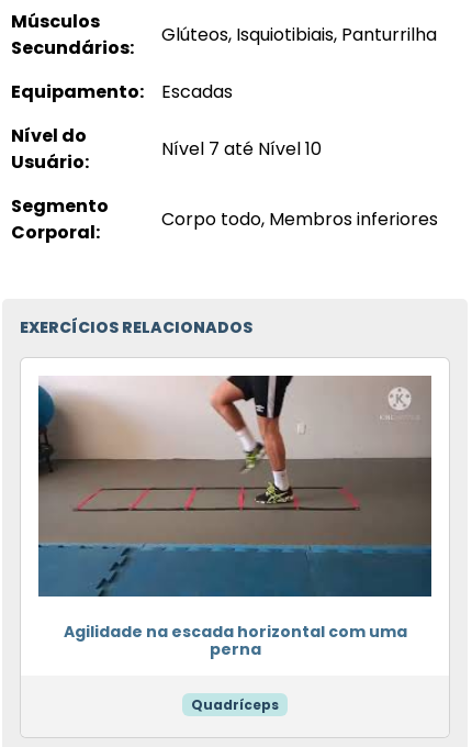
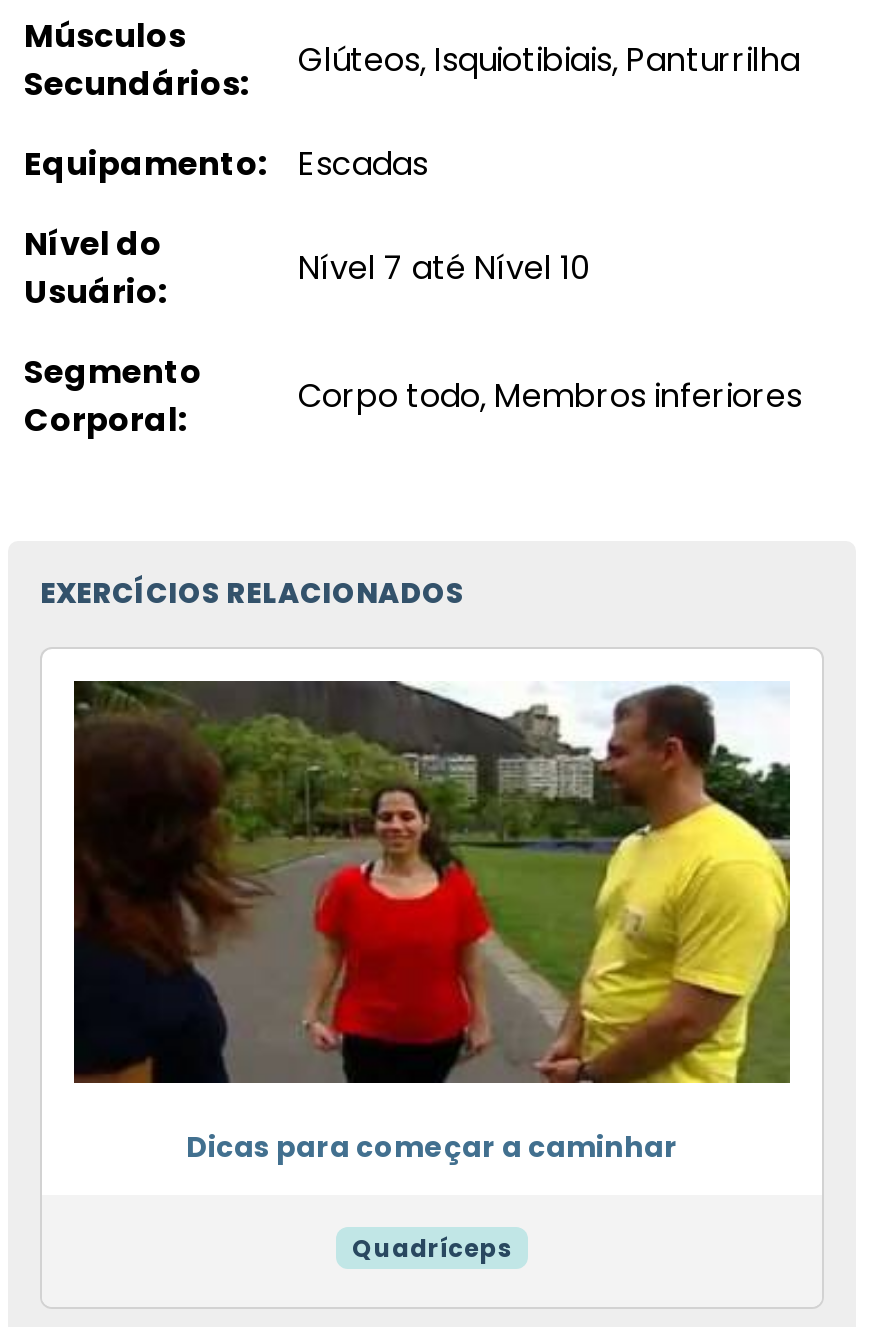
[37,375,432,661] [image] | Agilidade na escada horizontal com uma | perna -> [72,679,792,1168] [image] | Dicas para começar a caminhar

